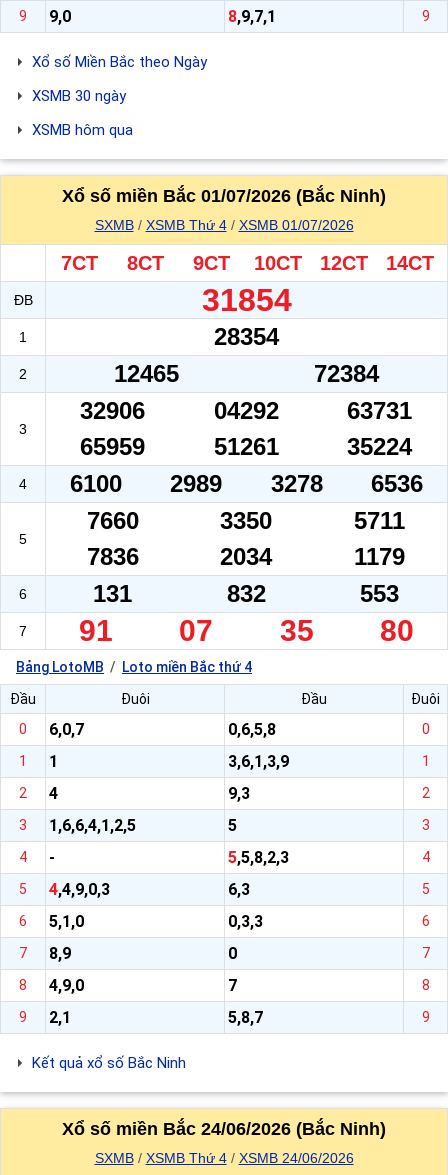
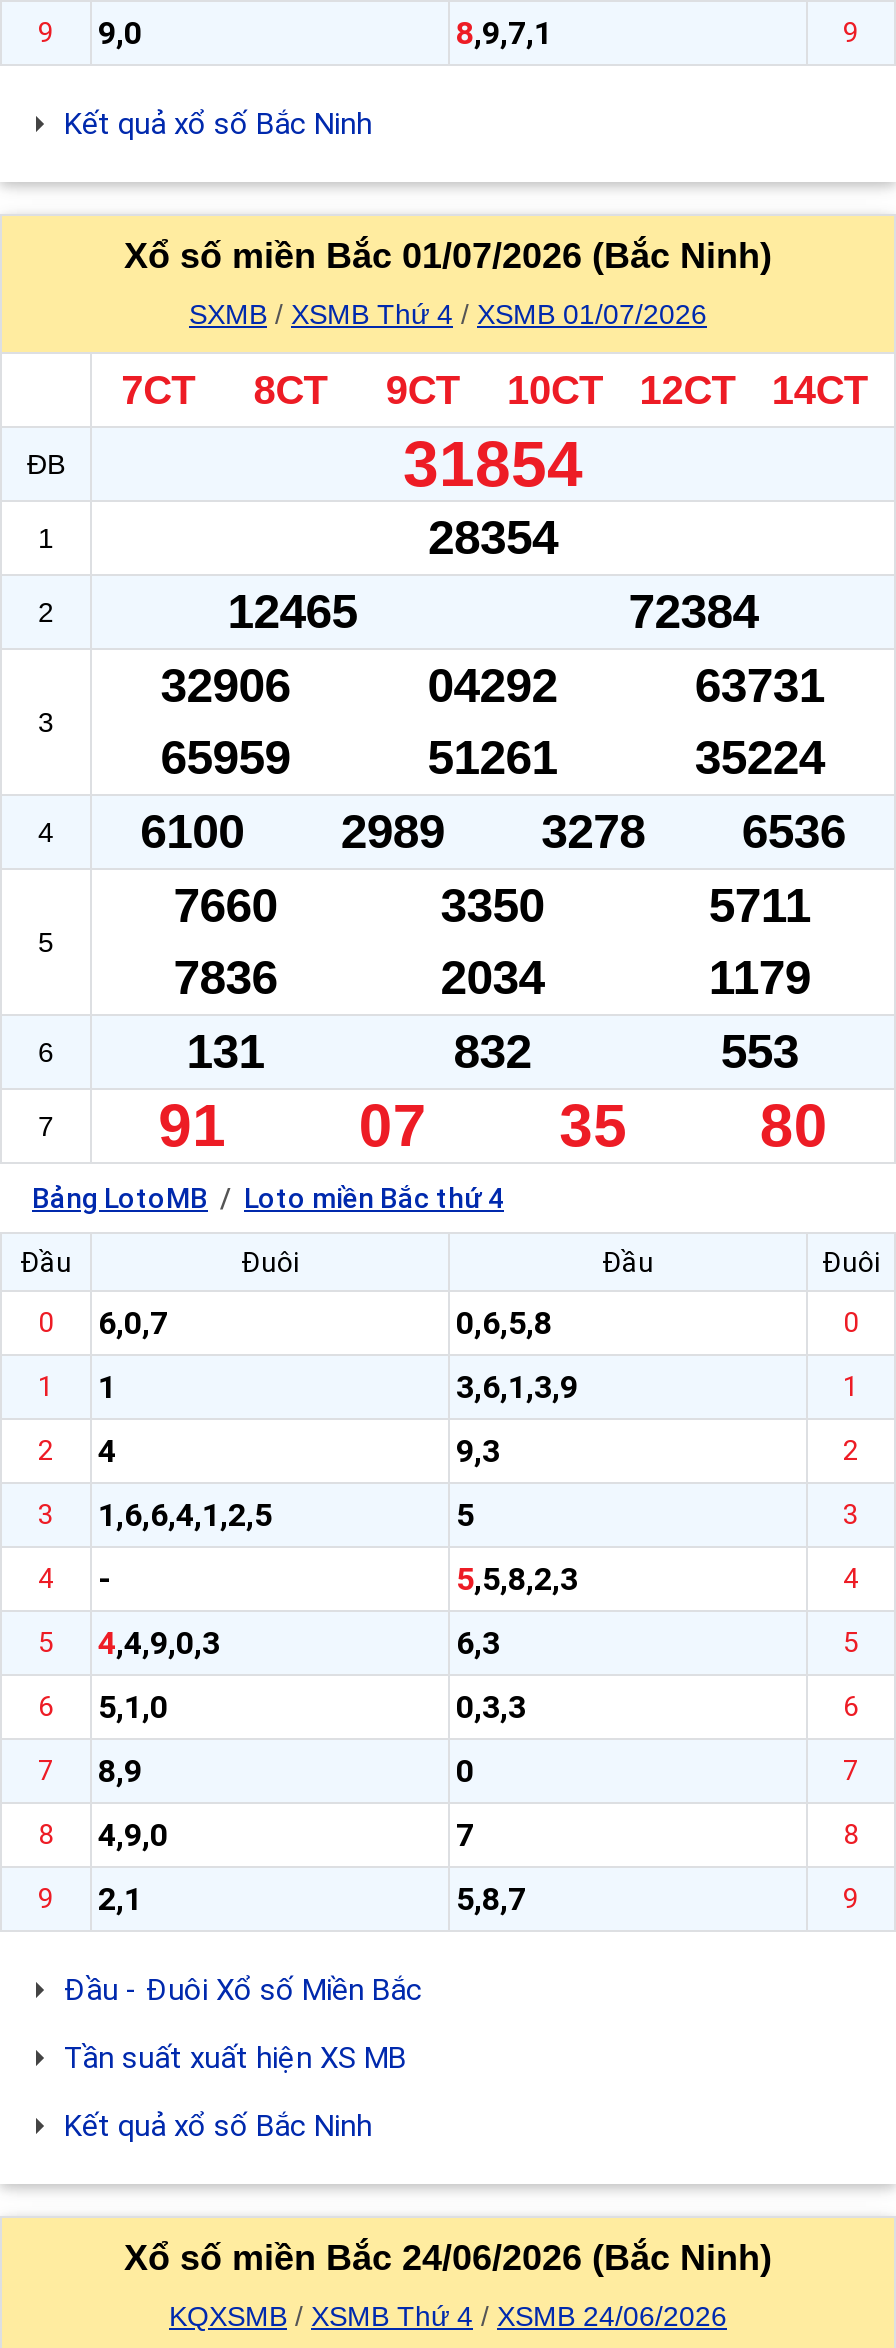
[32,53,207,139] Xổ số Miền Bắc theo Ngày | XSMB 30 ngày | XSMB hôm qua -> [64,106,372,142] Kết quả xổ số Bắc Ninh
moved [10,186,440,1027] -> [20,236,880,1918]: Xổ số miền Bắc 01/07/2026 (Bắc Ninh) | SXMB | XSMB Thứ 4 | ... | 5,8,7 | 9
none -> [64,1972,422,2076] Đầu - Đuôi Xổ số Miền Bắc | Tần suất xuất hiện XS MB
[94,1150,133,1166] SXMB -> [169,2300,287,2332] KQXSMB

